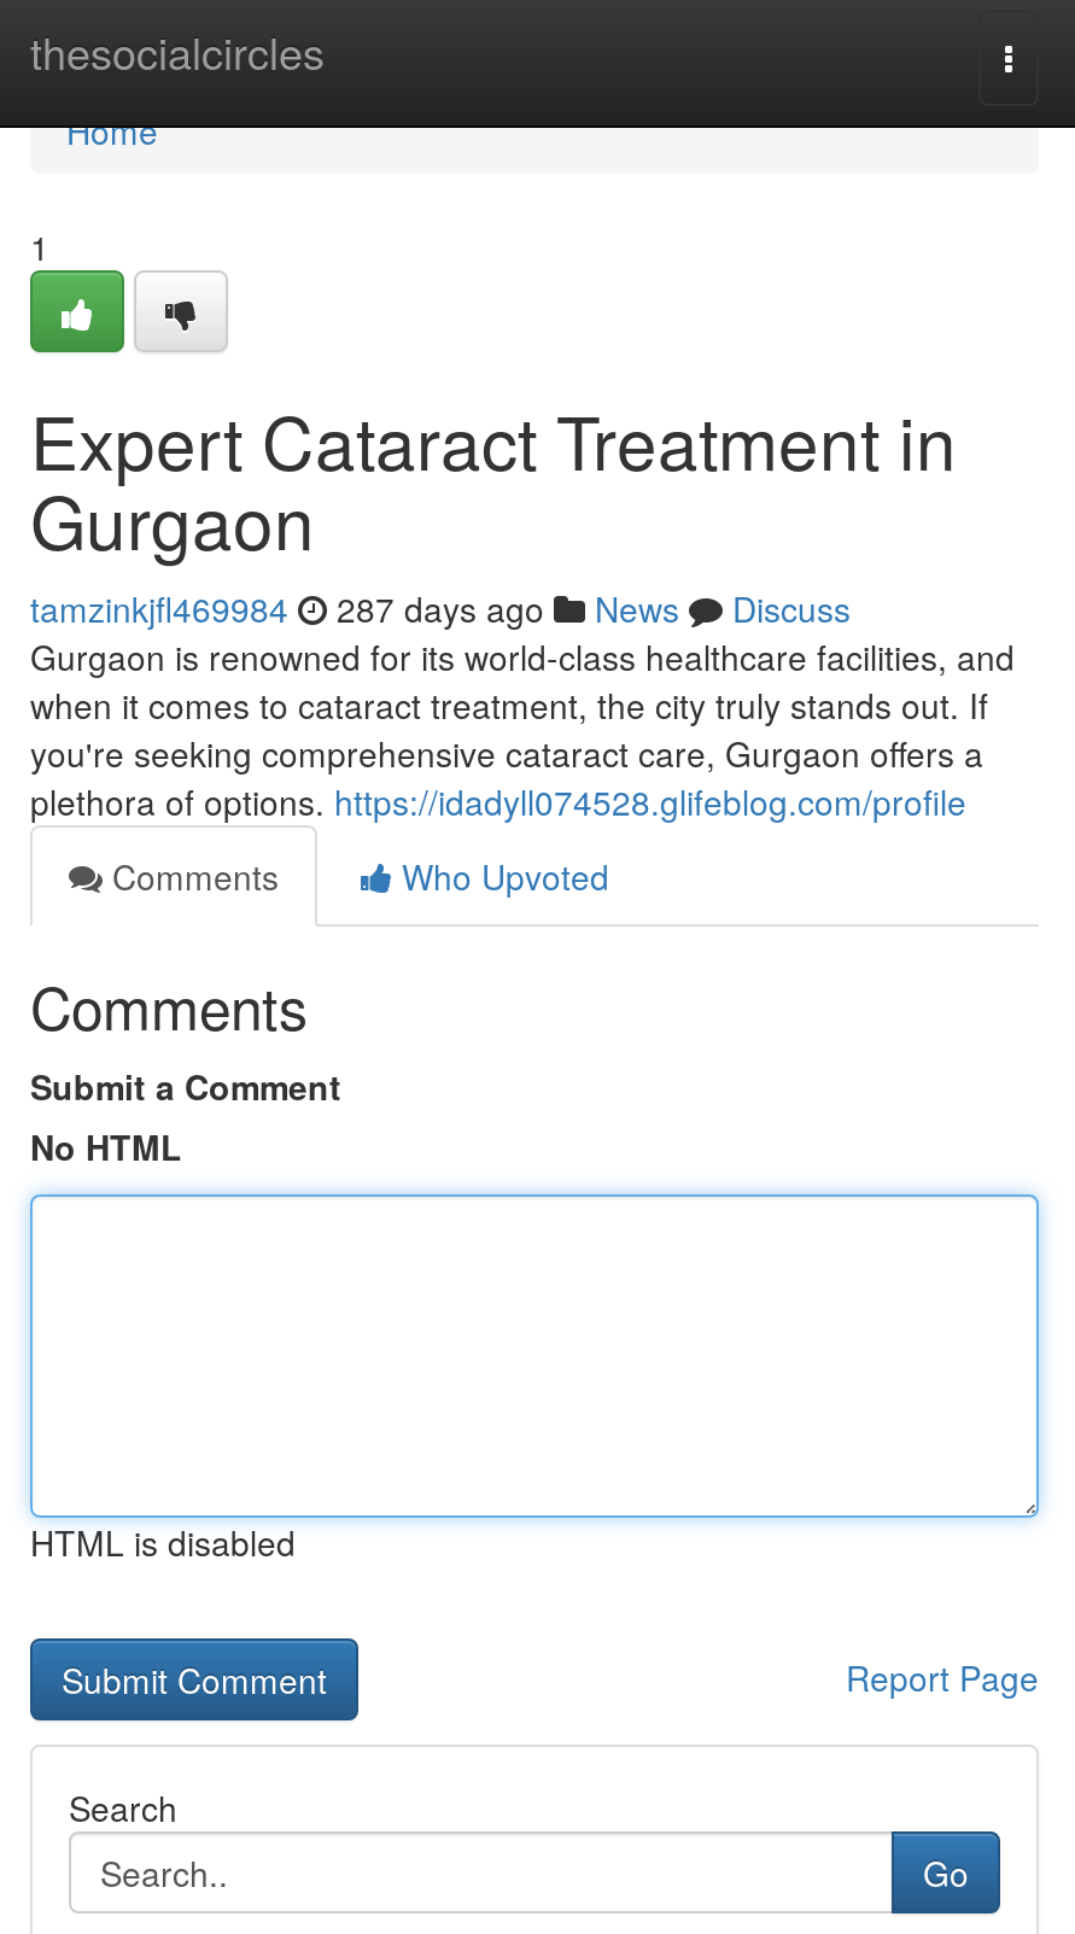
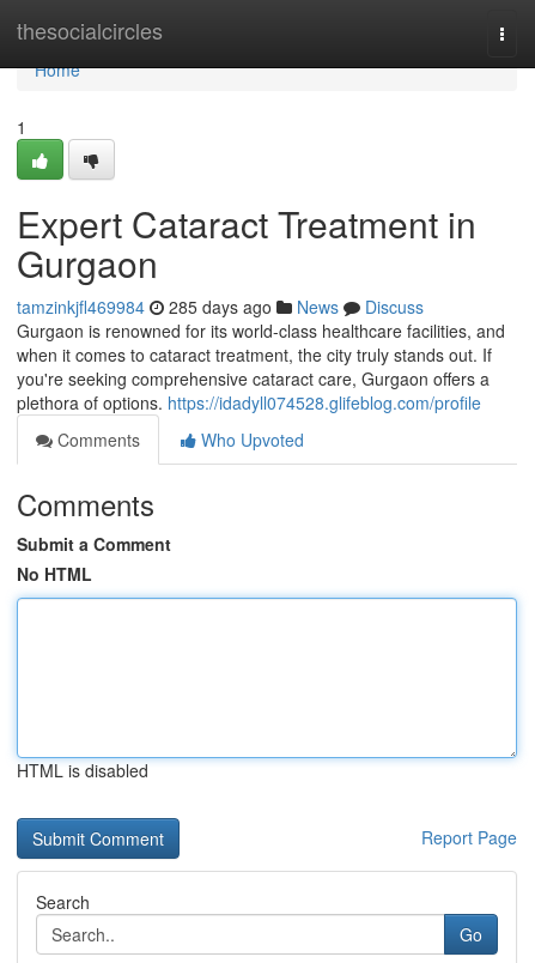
[30,584,851,632] tamzinkjfl469984 287 days ago News Discuss -> [17,295,424,319] tamzinkjfl469984 285 days ago News Discuss

